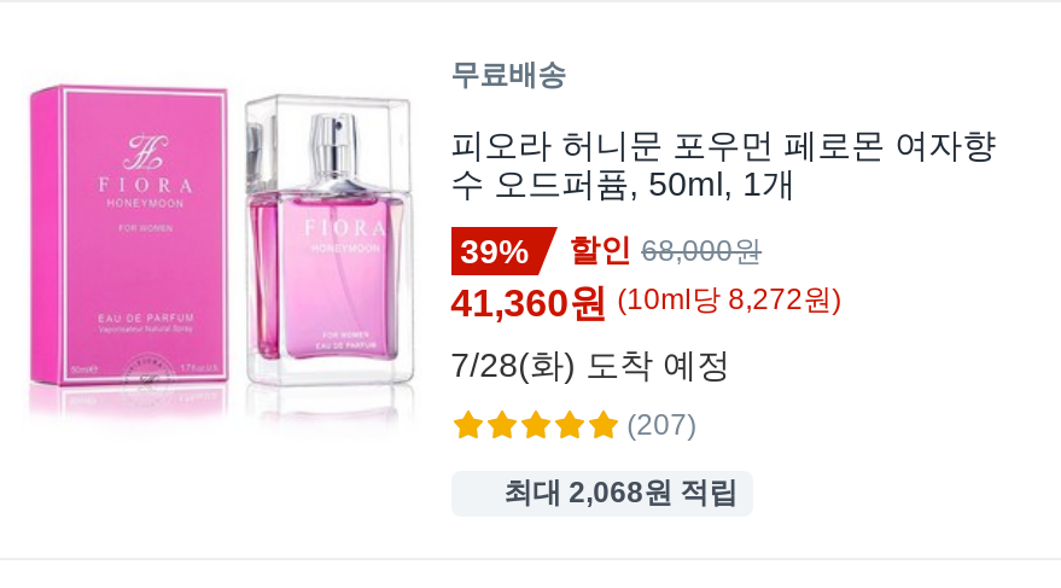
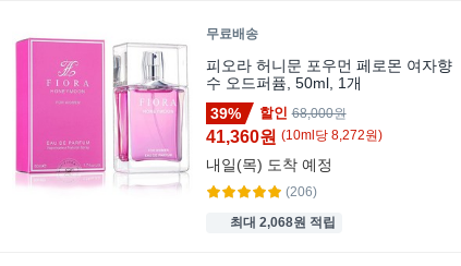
[450,345,731,384] 7/28(화) 도착 예정 -> [206,156,332,173] 내일(목) 도착 예정
[627,407,697,441] (207) -> [285,184,317,199] (206)

